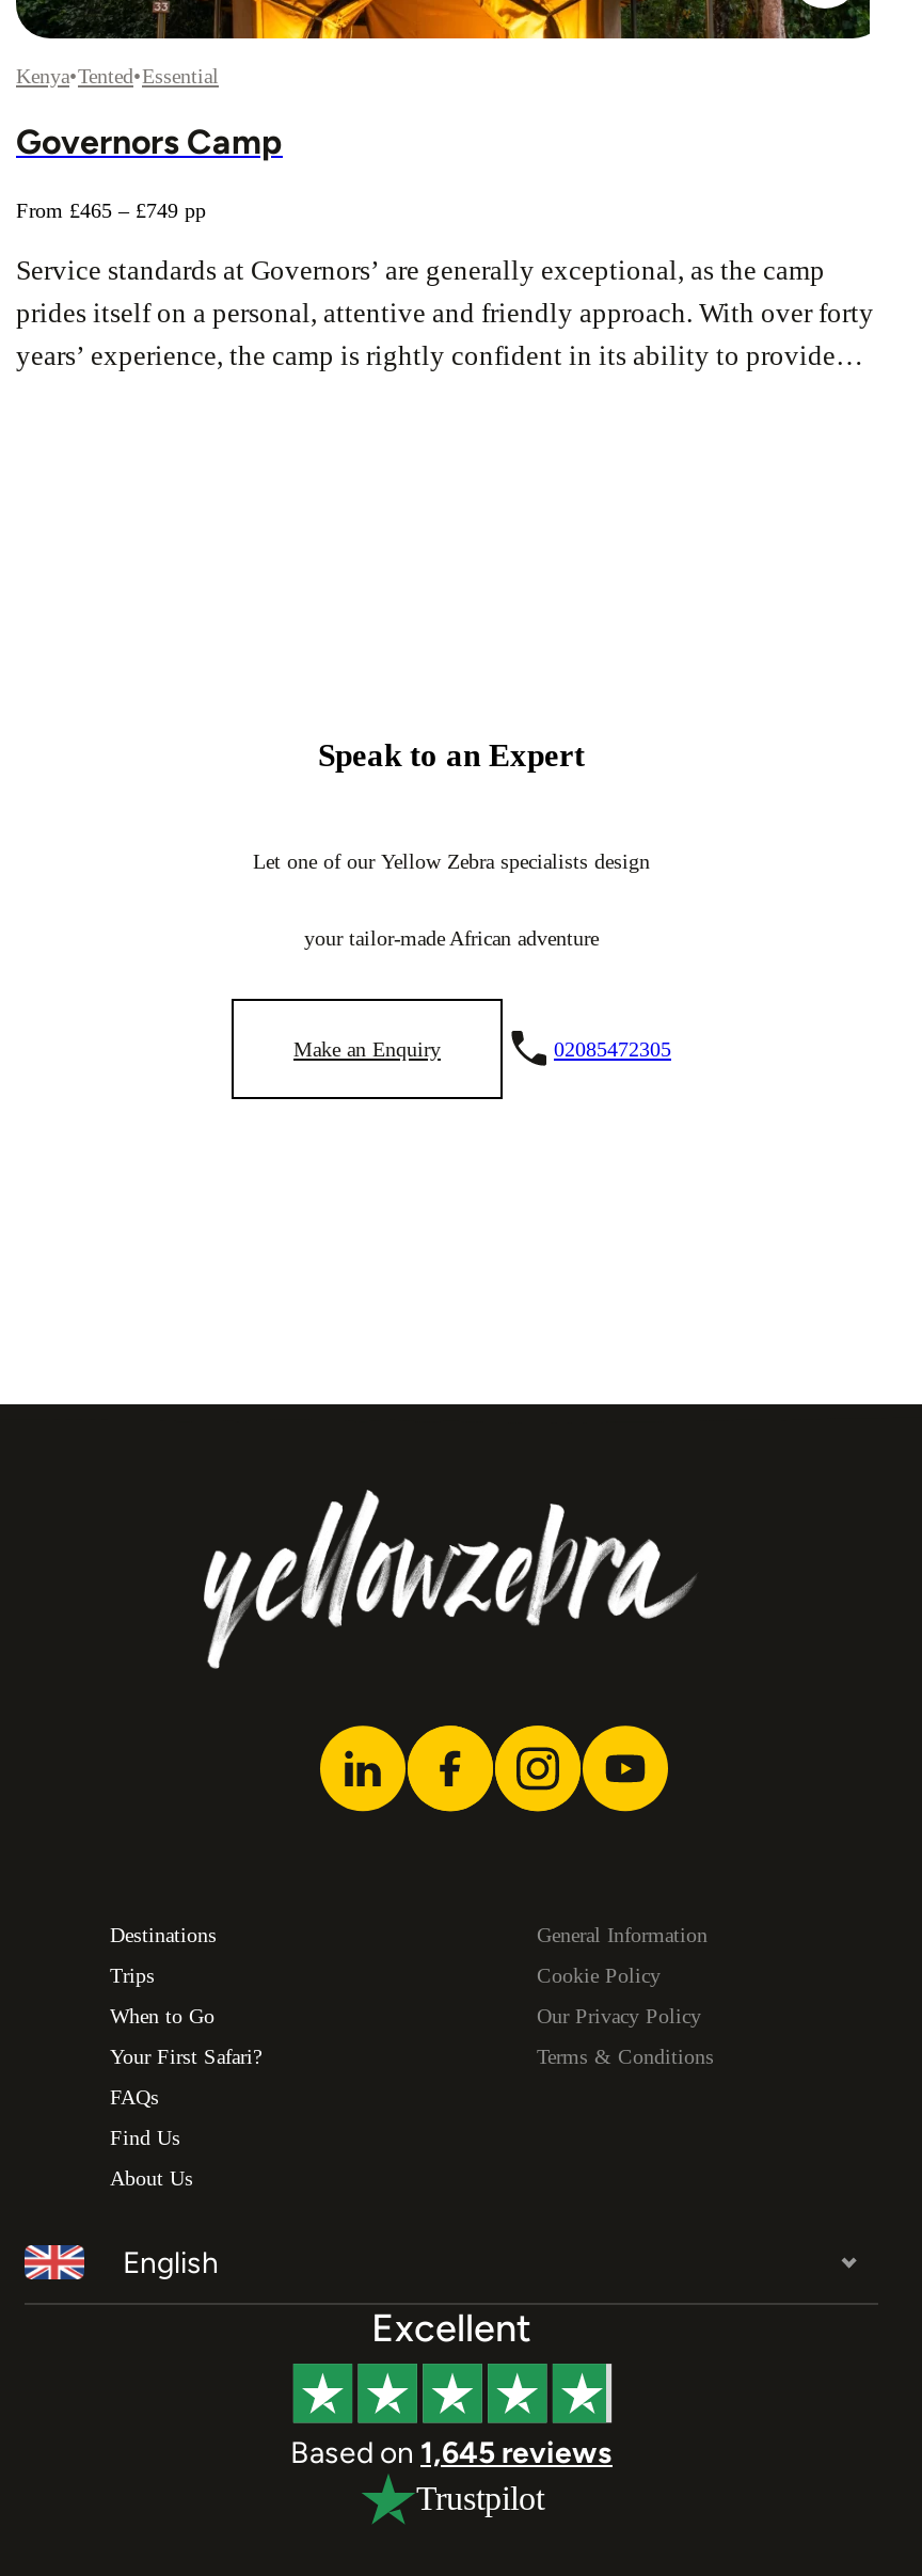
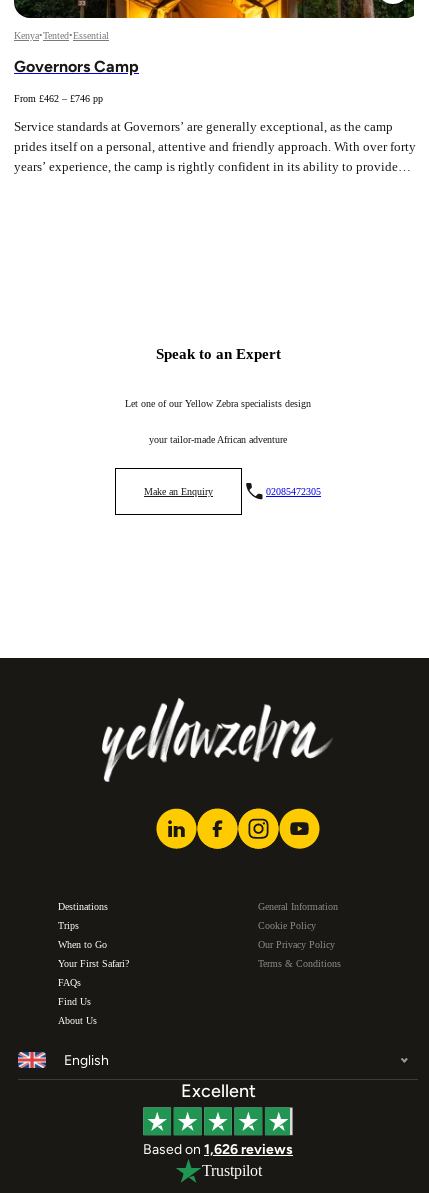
[16,198,206,222] From £465 – £749 pp -> [14,93,103,104] From £462 – £746 pp
[290,2435,613,2469] Based on 1,645 reviews -> [143,1141,293,1157] Based on 1,626 reviews

